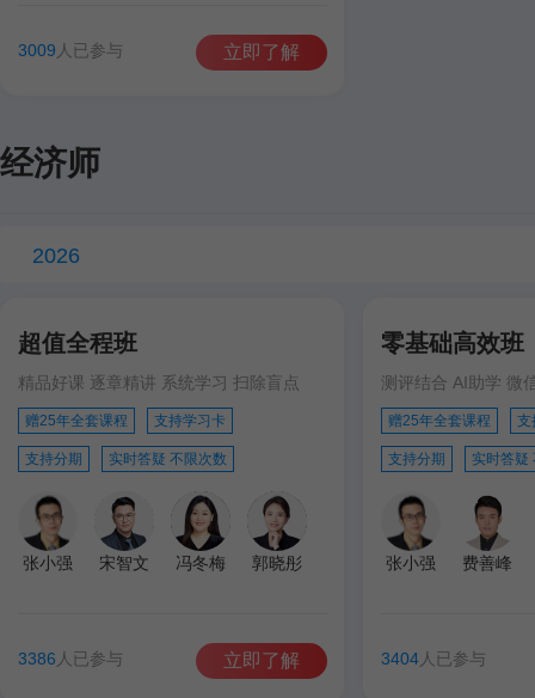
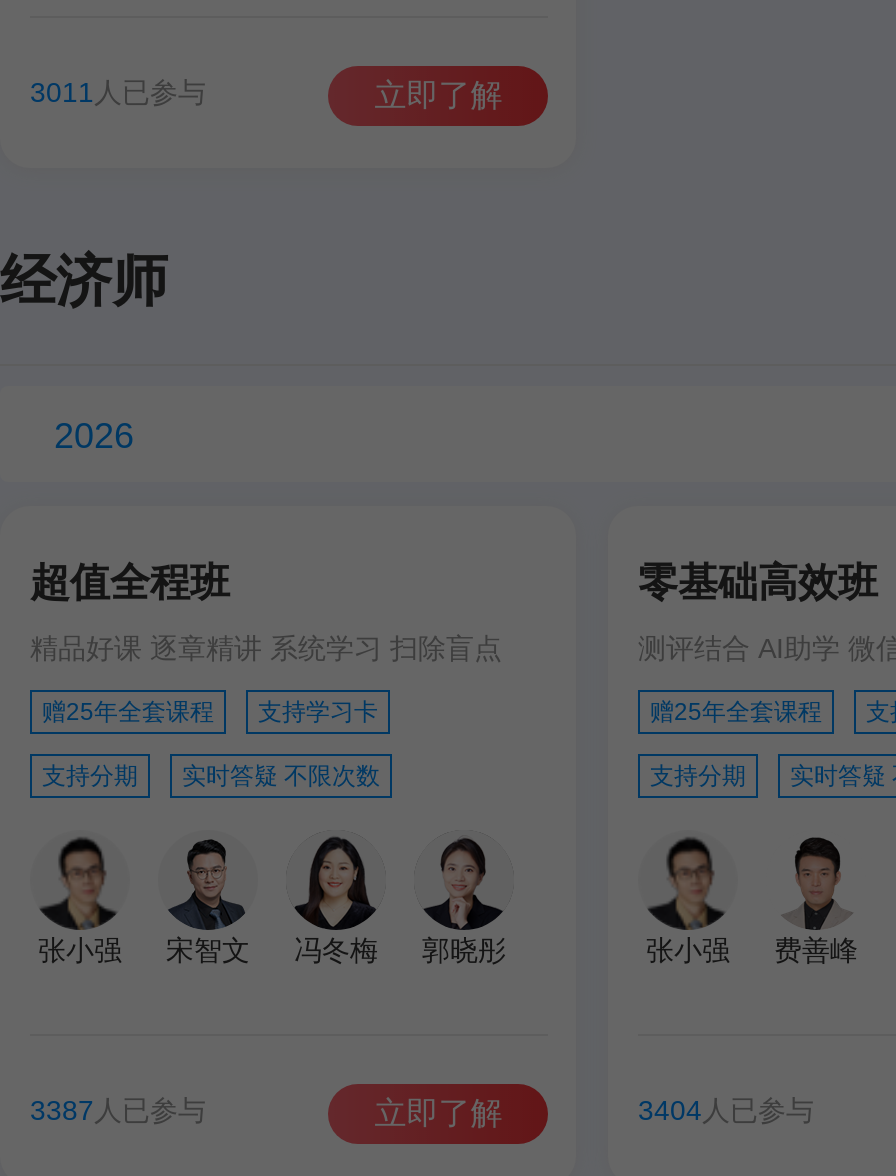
[18,41,123,60] 3009人已参与 -> [30,76,206,108] 3011人已参与
[18,649,123,668] 3386人已参与 -> [30,1094,206,1126] 3387人已参与

